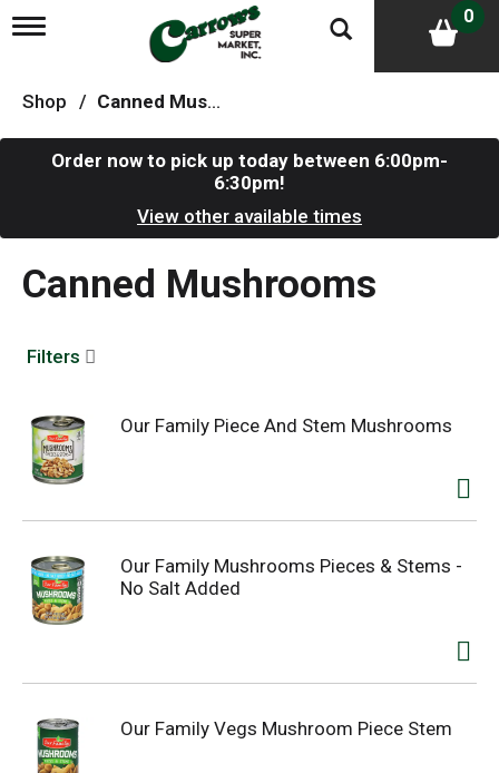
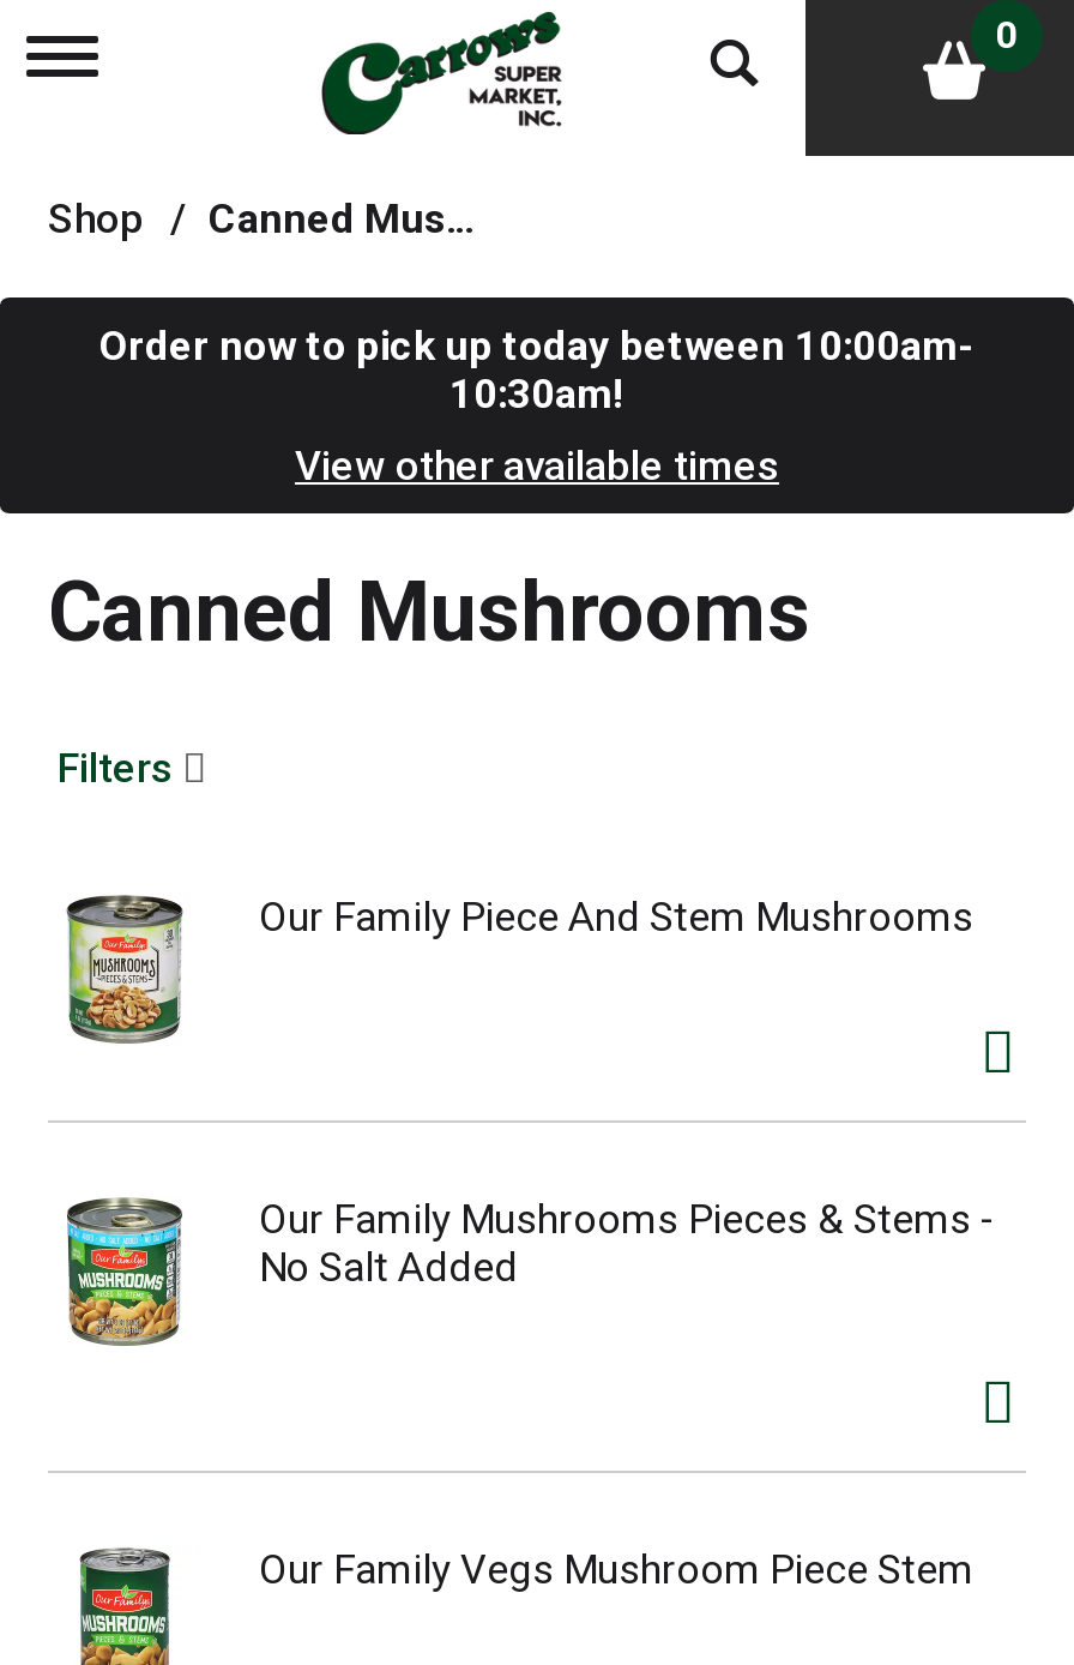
[51,149,448,194] Order now to pick up today between 6:00pm- | 6:30pm! -> [99,321,975,417] Order now to pick up today between 10:00am- | 10:30am!

